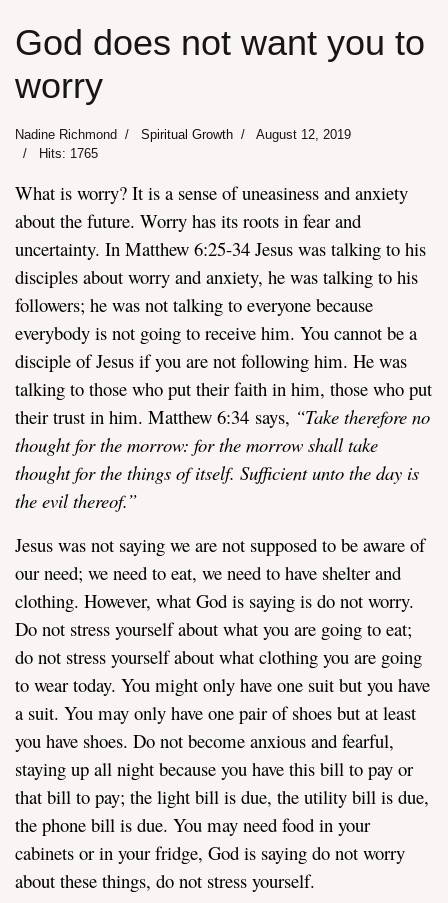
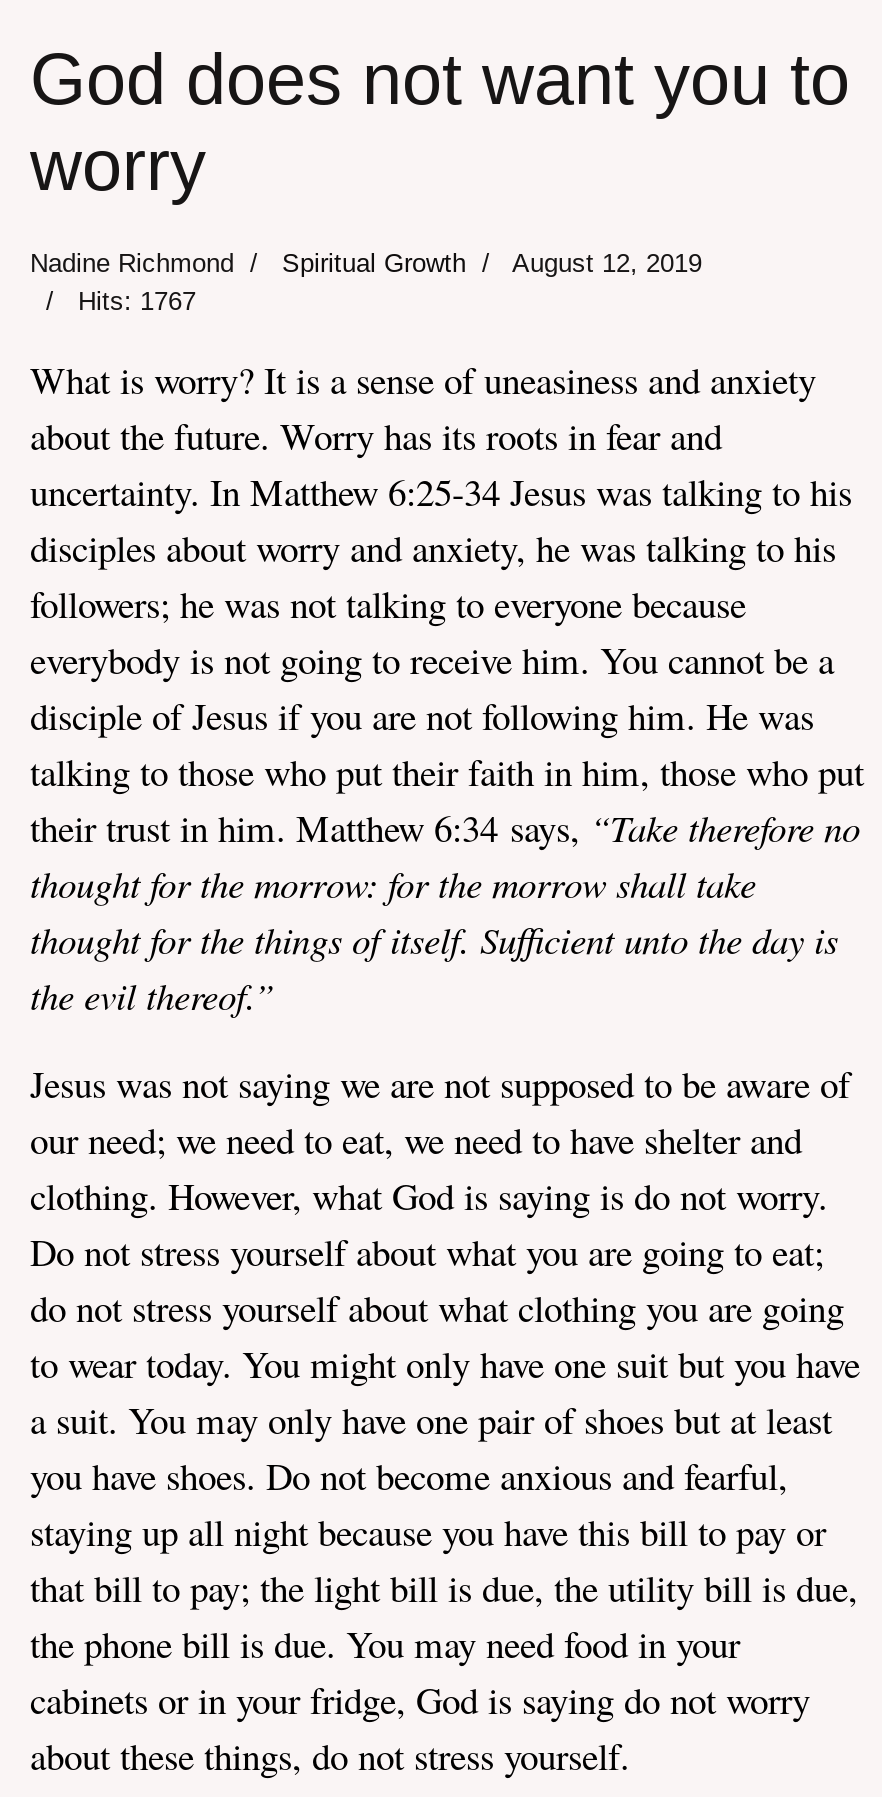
[39,146,98,161] Hits: 1765 -> [78,286,196,316] Hits: 1767

